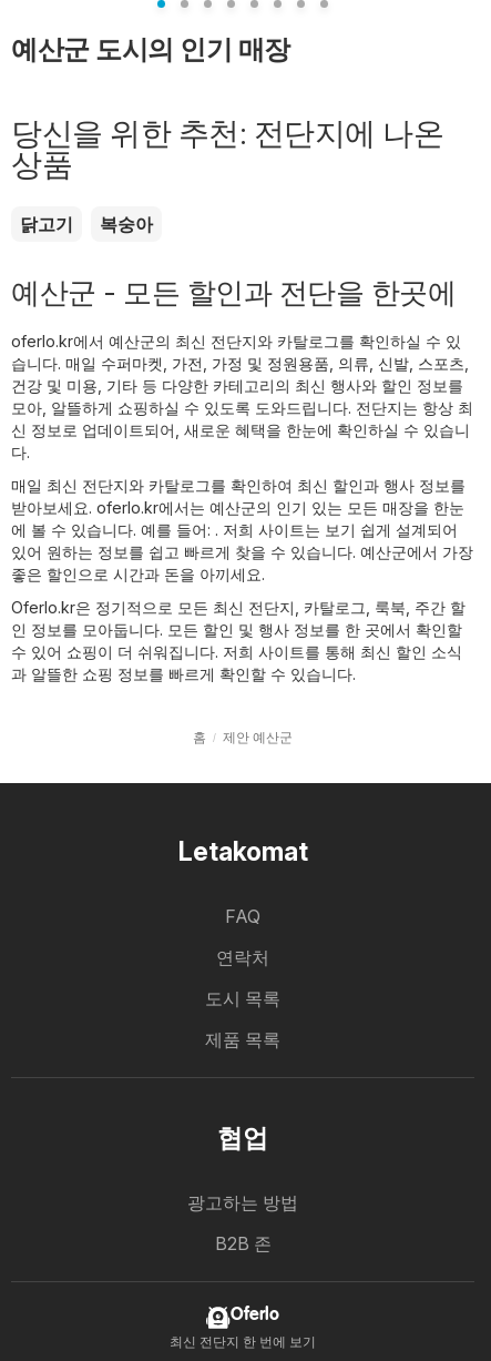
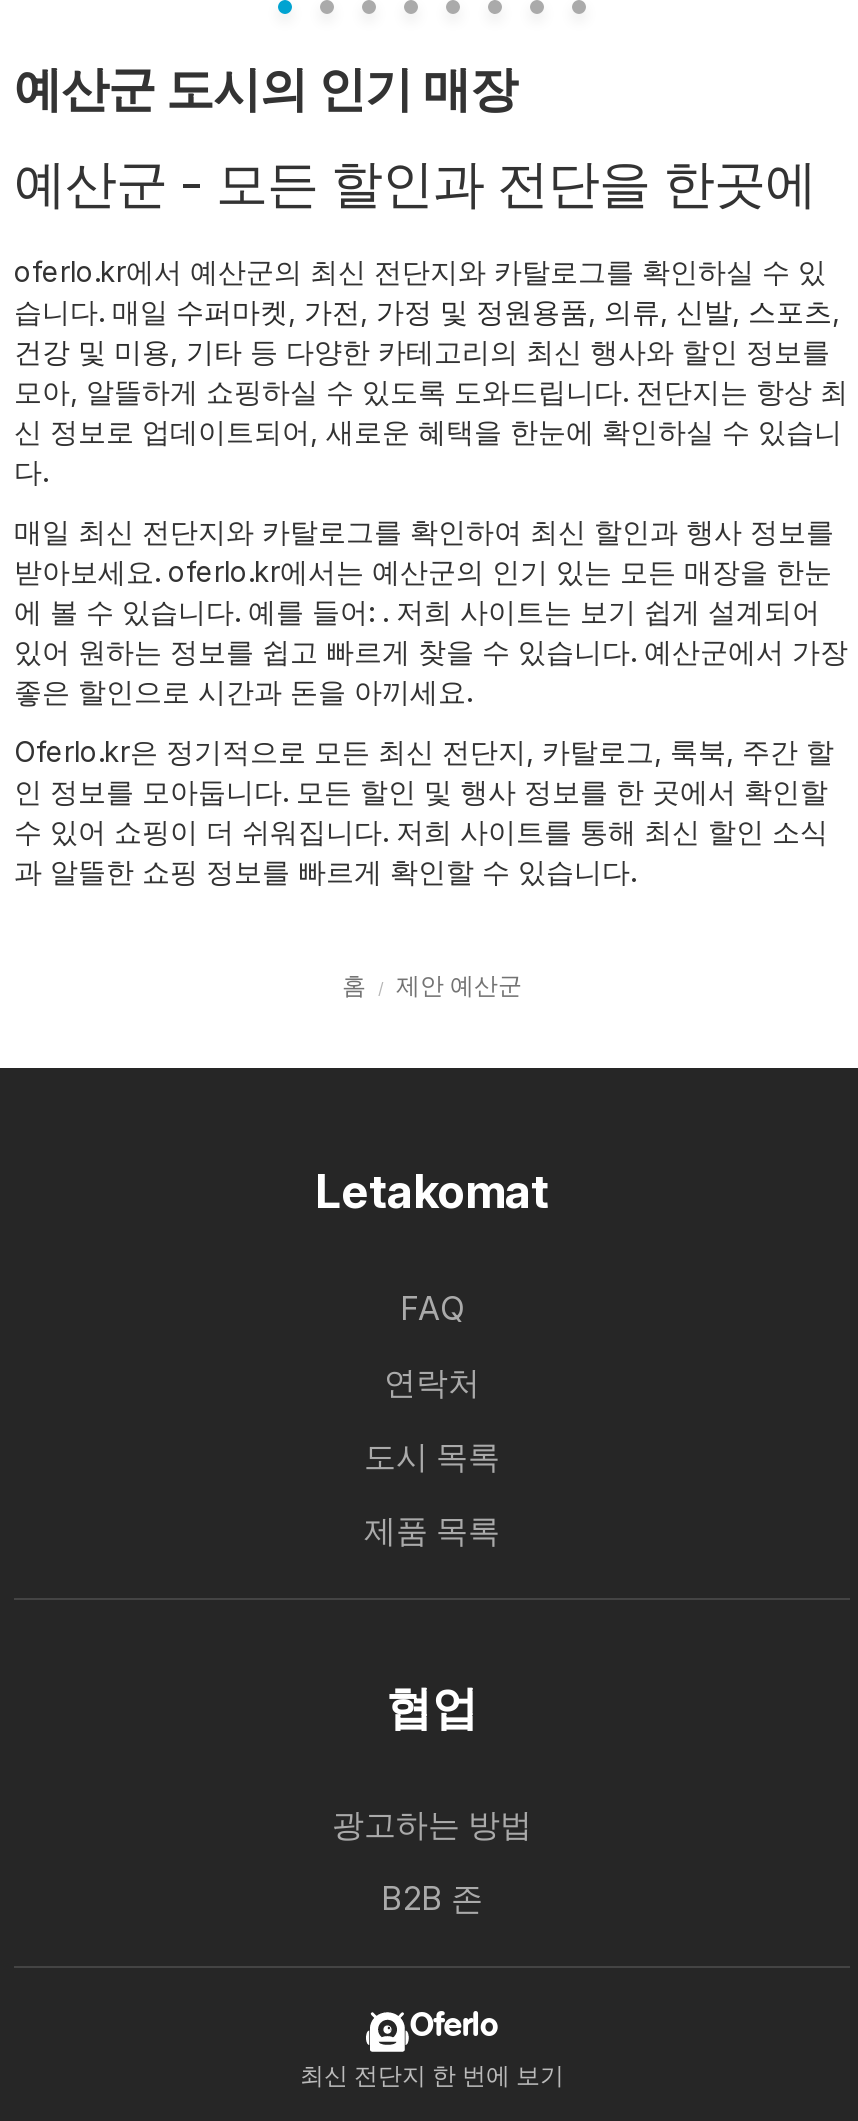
[11,114,443,235] 당신을 위한 추천: 전단지에 나온 | 상품 | 닭고기 | 복숭아 -> none

